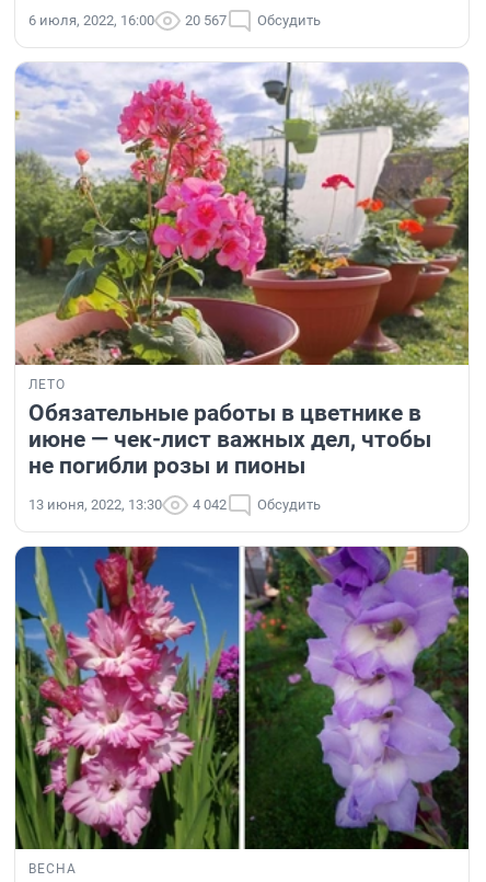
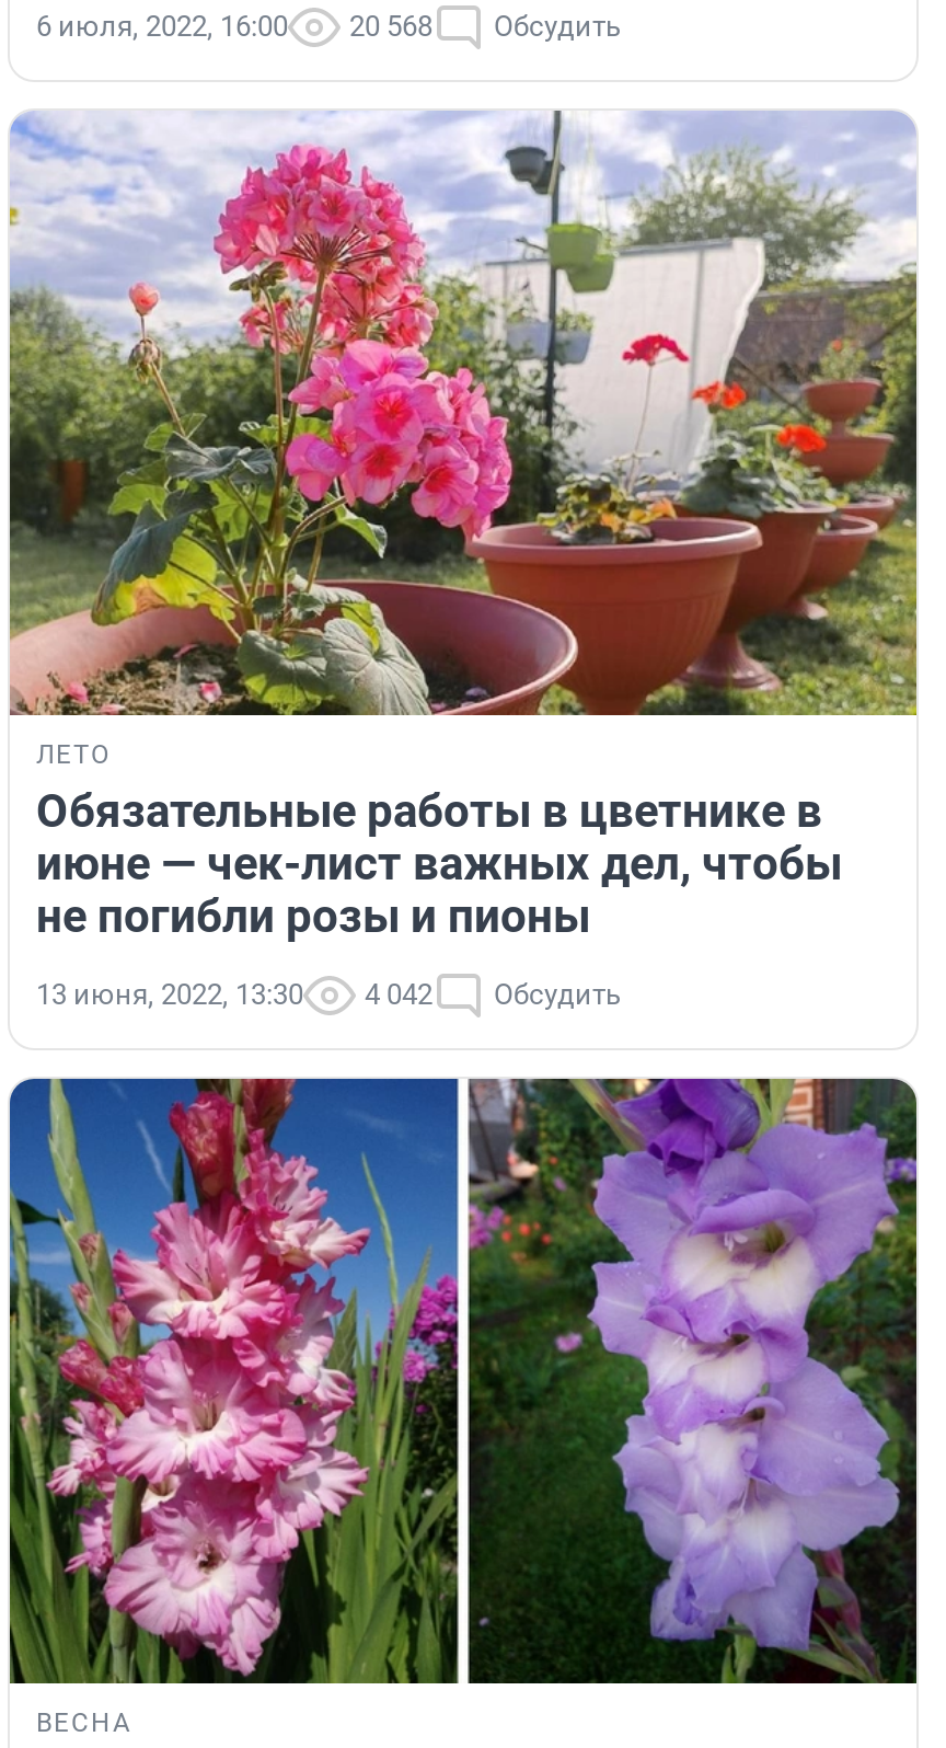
[28,12,321,29] 6 июля, 2022, 16:00 20 567 Обсудить -> [36,10,621,43] 6 июля, 2022, 16:00 20 568 Обсудить

